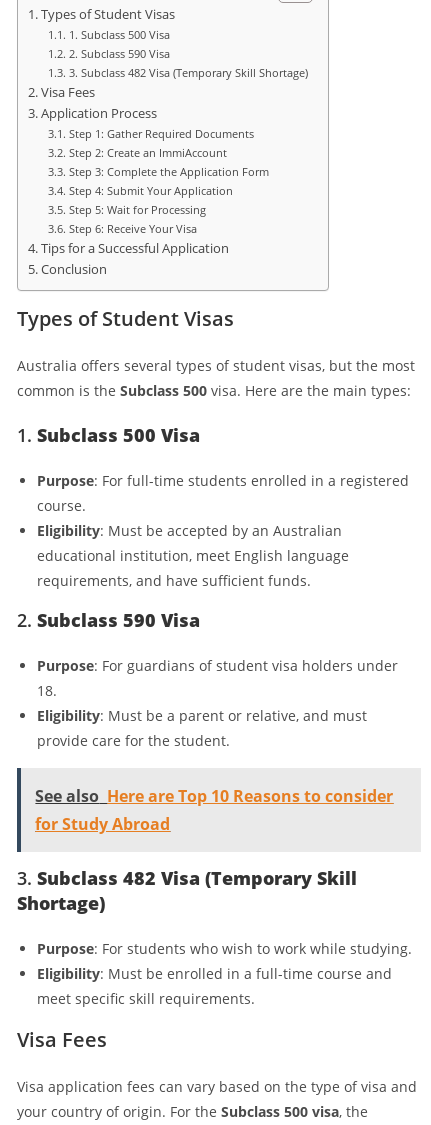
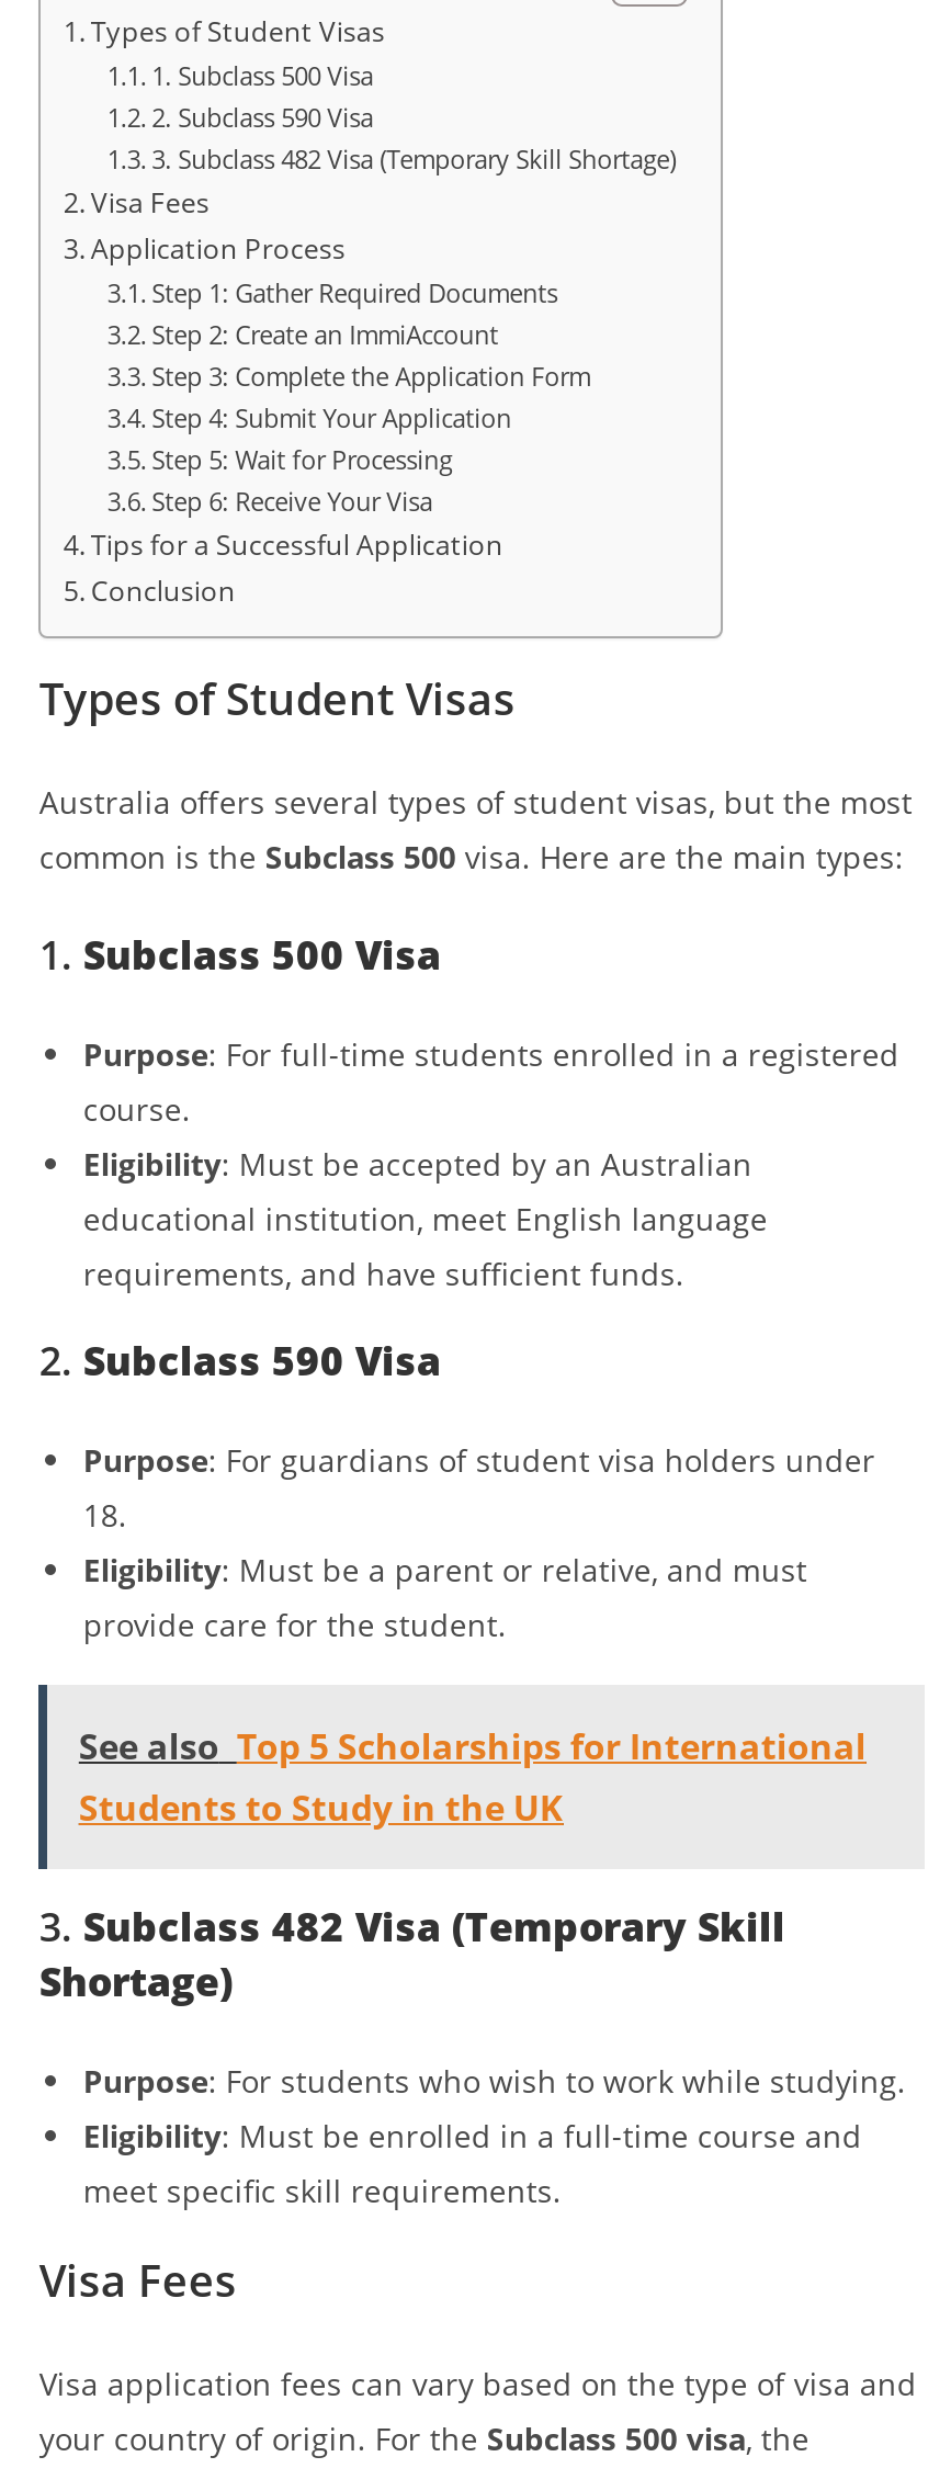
[35,785,393,835] See also Here are Top 10 Reasons to consider | for Study Abroad -> [79,1722,866,1832] See also Top 5 Scholarships for International | Students to Study in the UK

